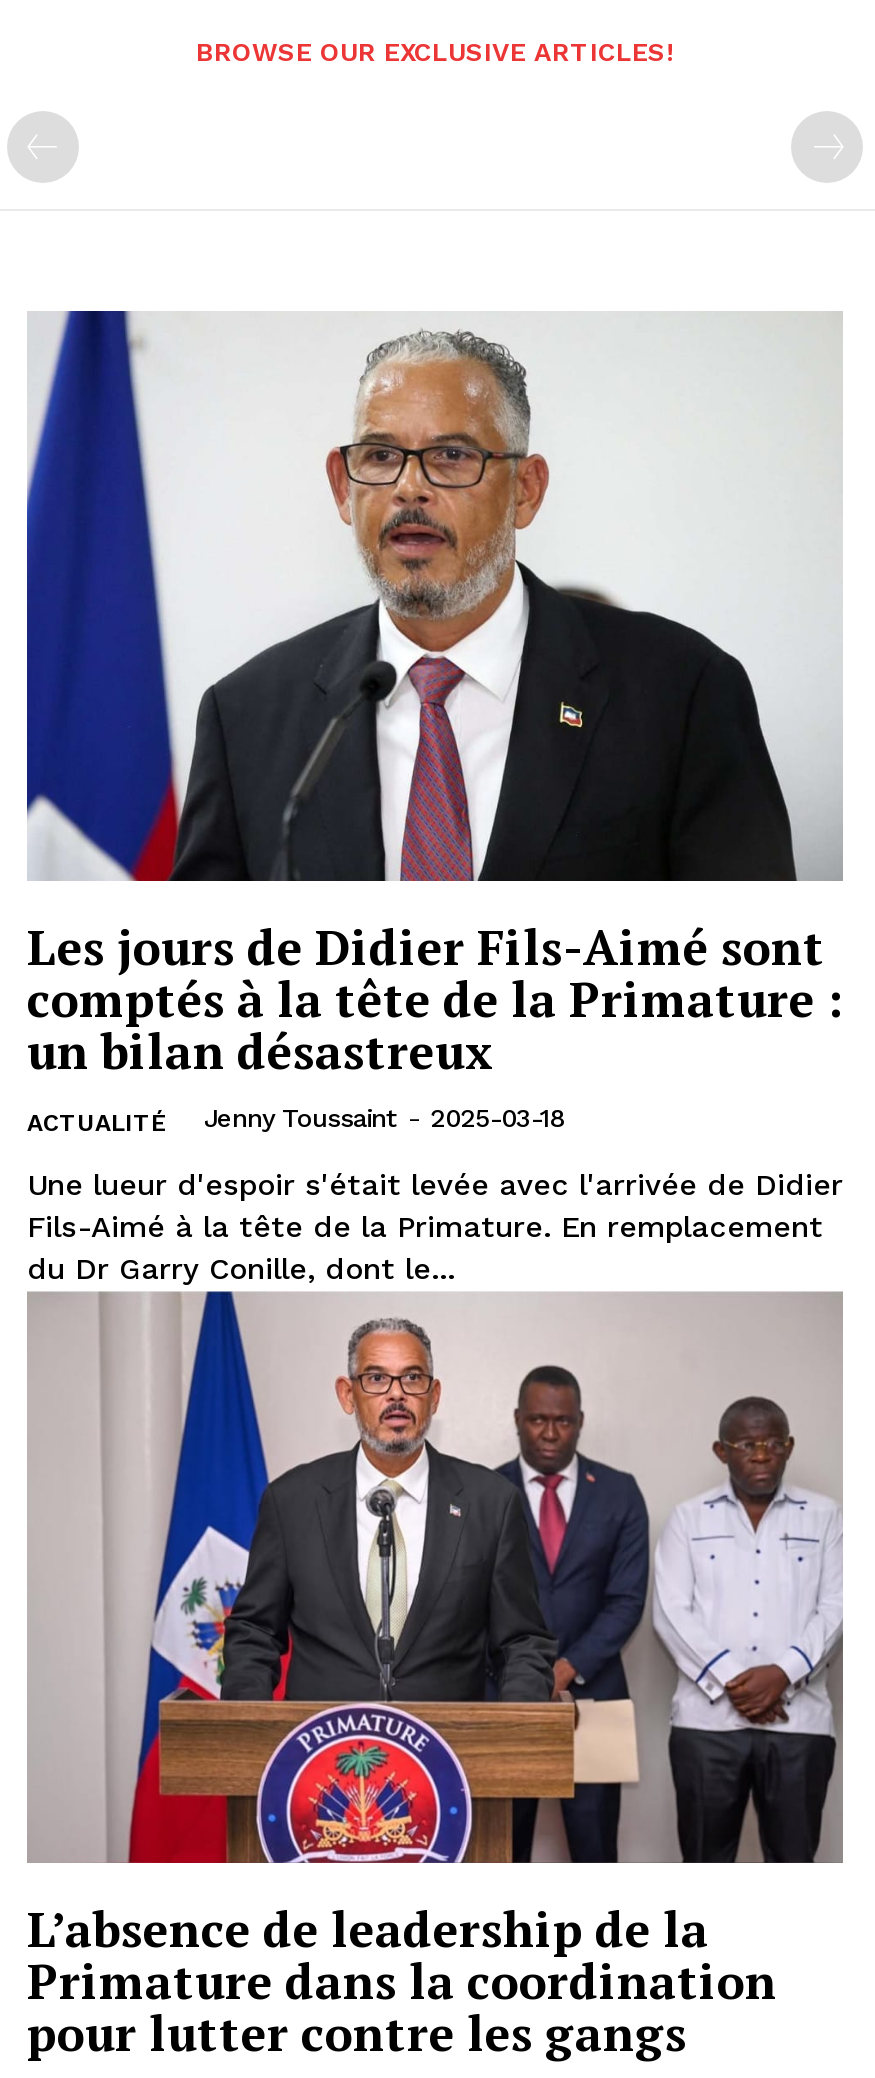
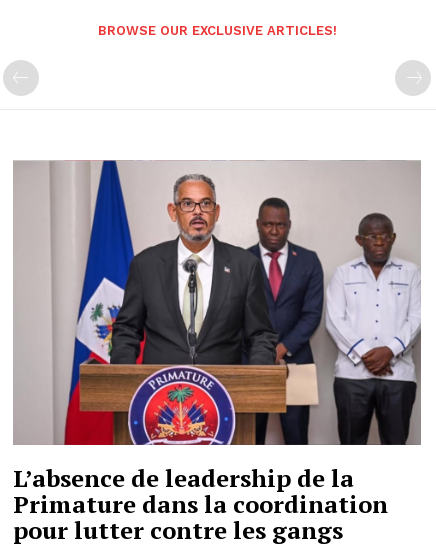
[25,309,843,1287] [image] | Les jours de Didier Fils-Aimé sont | comptés à la tête de la Primature : | un bilan désastreux | ACTUALITÉ | Jenny Toussaint - 2025-03-18 | Une lueur d'espoir s'était levée avec l'arrivée de Didier | Fils-Aimé à la tête de la Primature. En remplacement | du Dr Garry Conille, dont le... -> none

